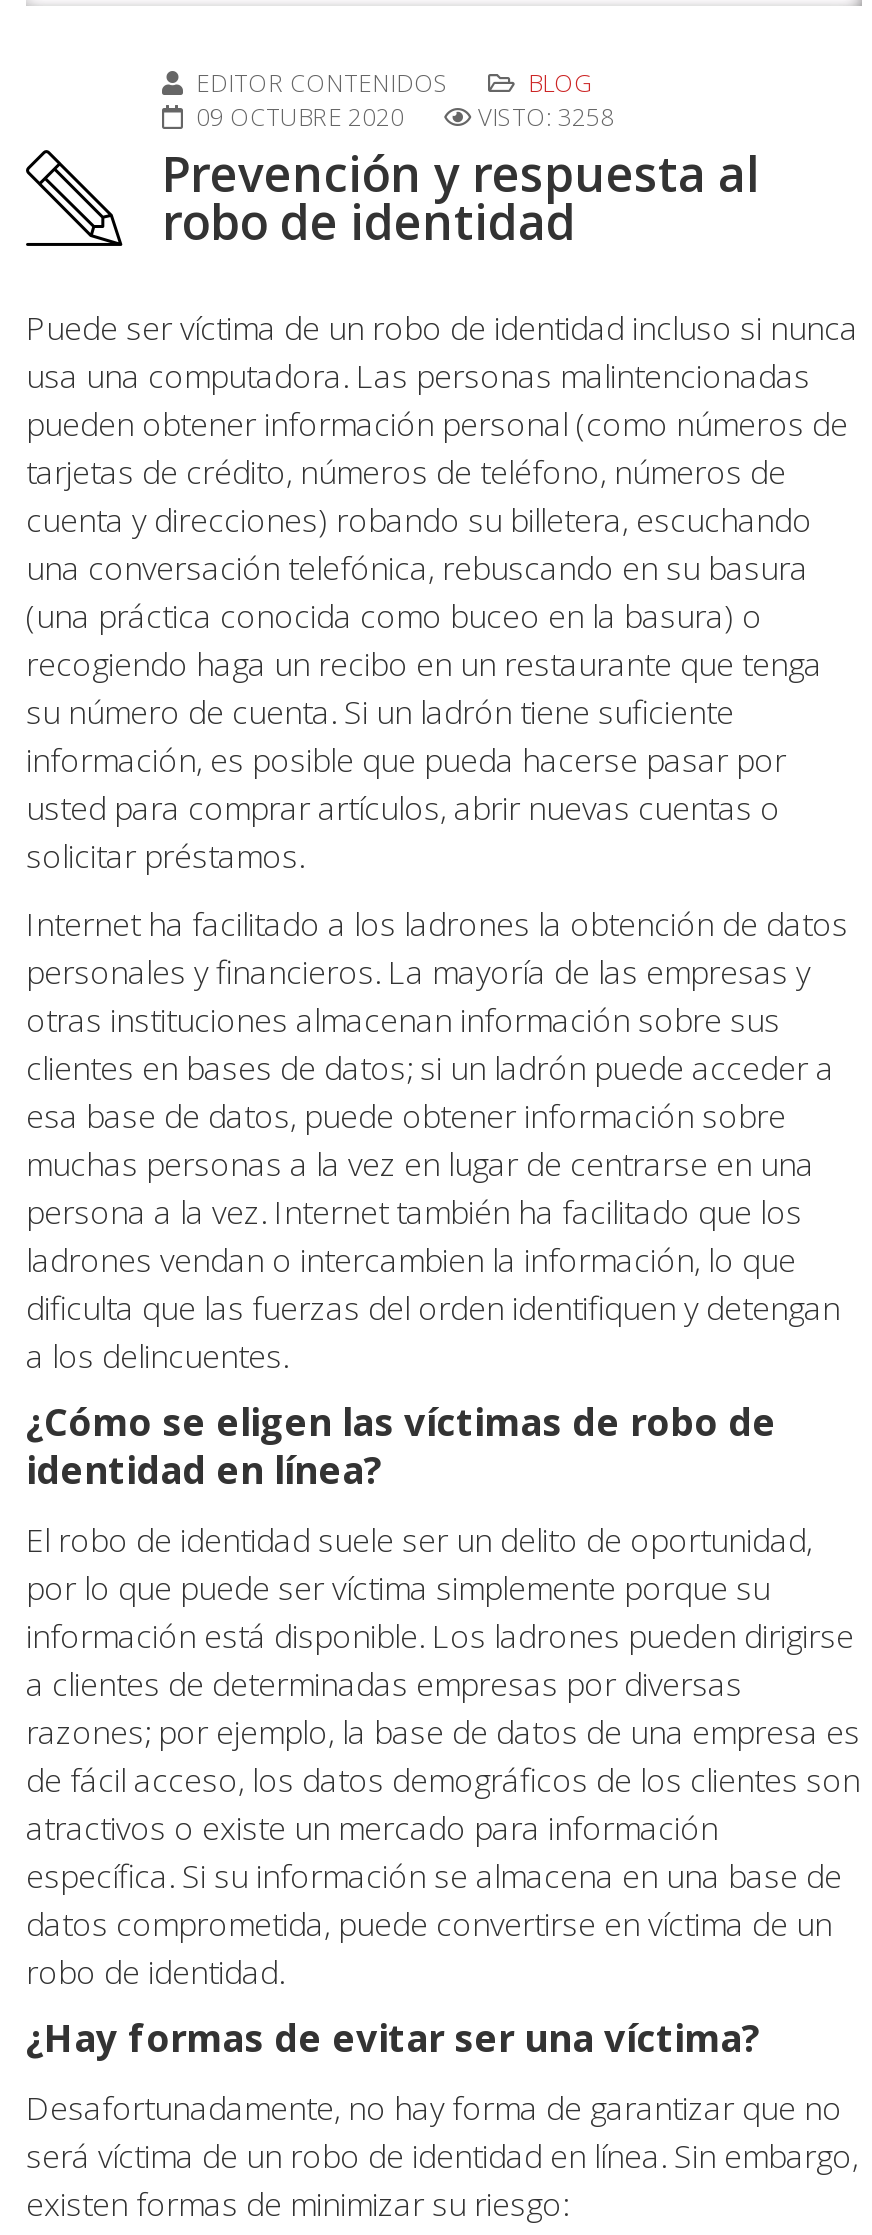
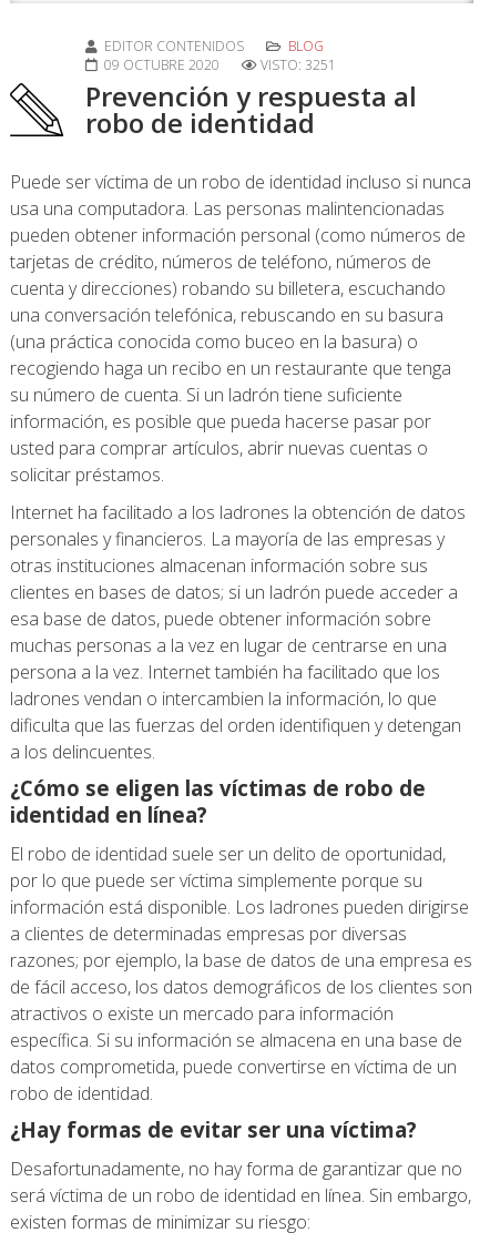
[478,100,614,134] VISTO: 3258 -> [261,56,336,74] VISTO: 3251

